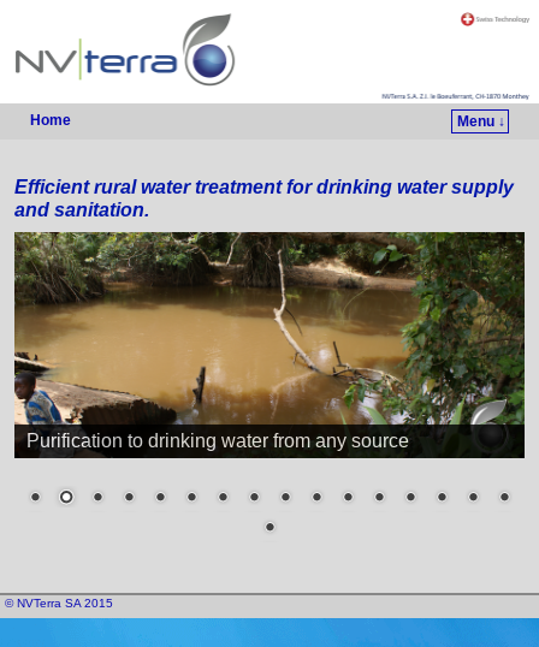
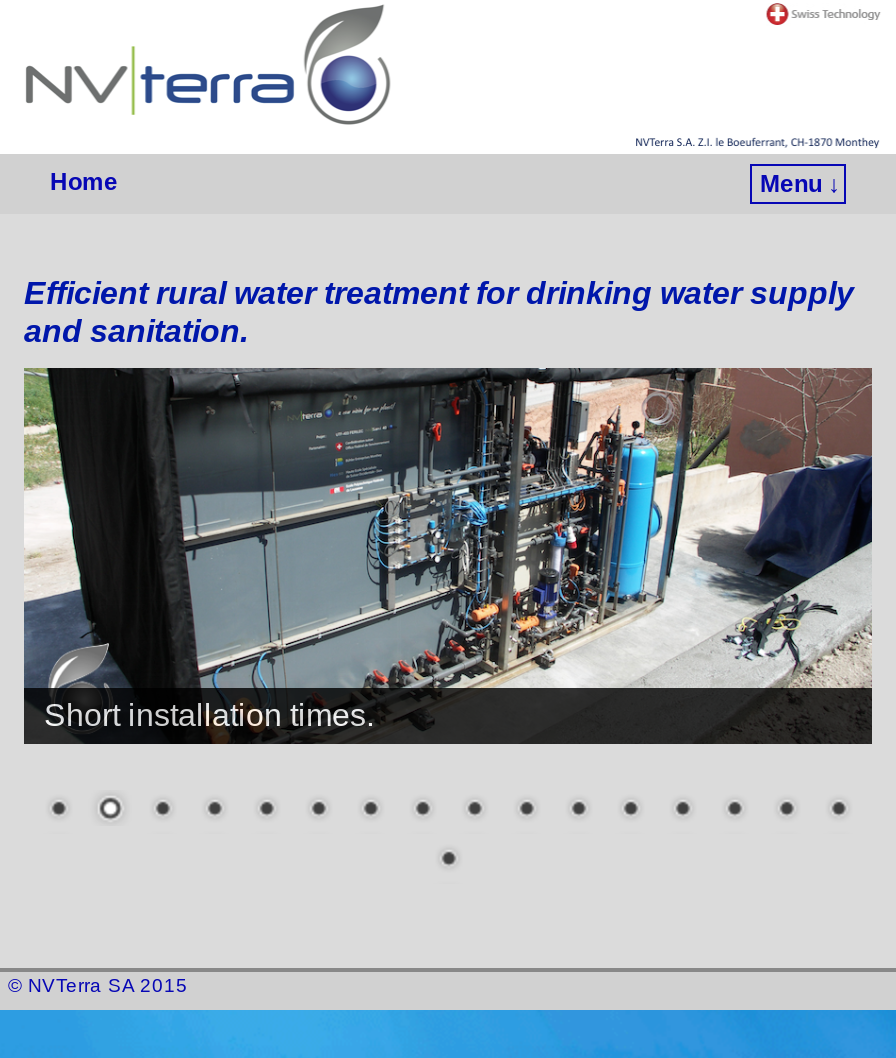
[13,231,526,456] [image] | Purification to drinking water from any source -> [22,366,872,738] [image] | Short installation times.

